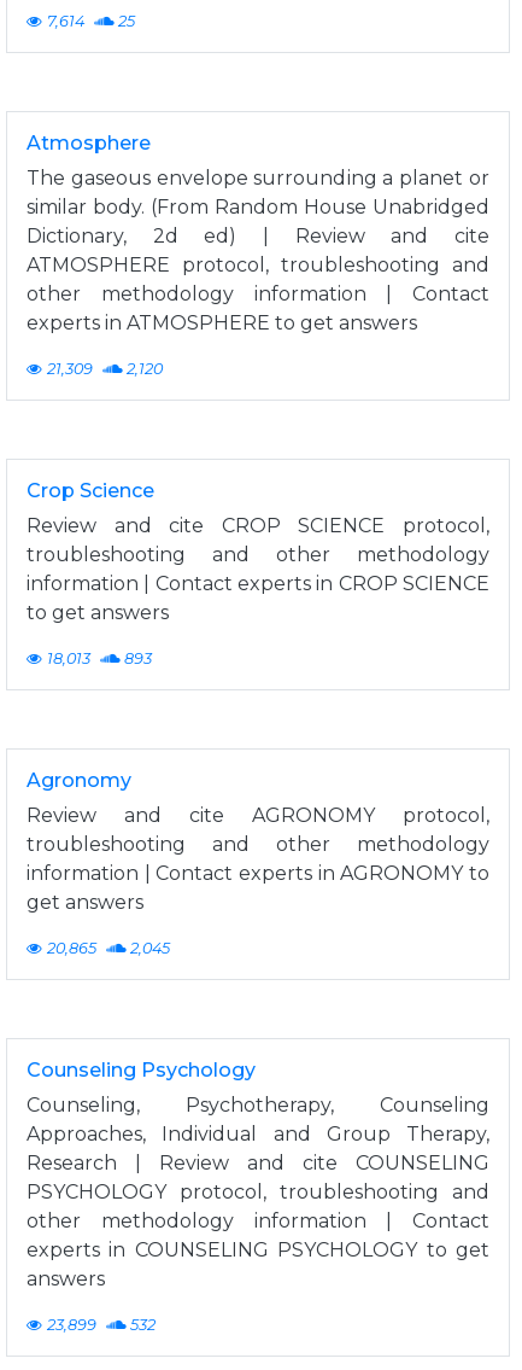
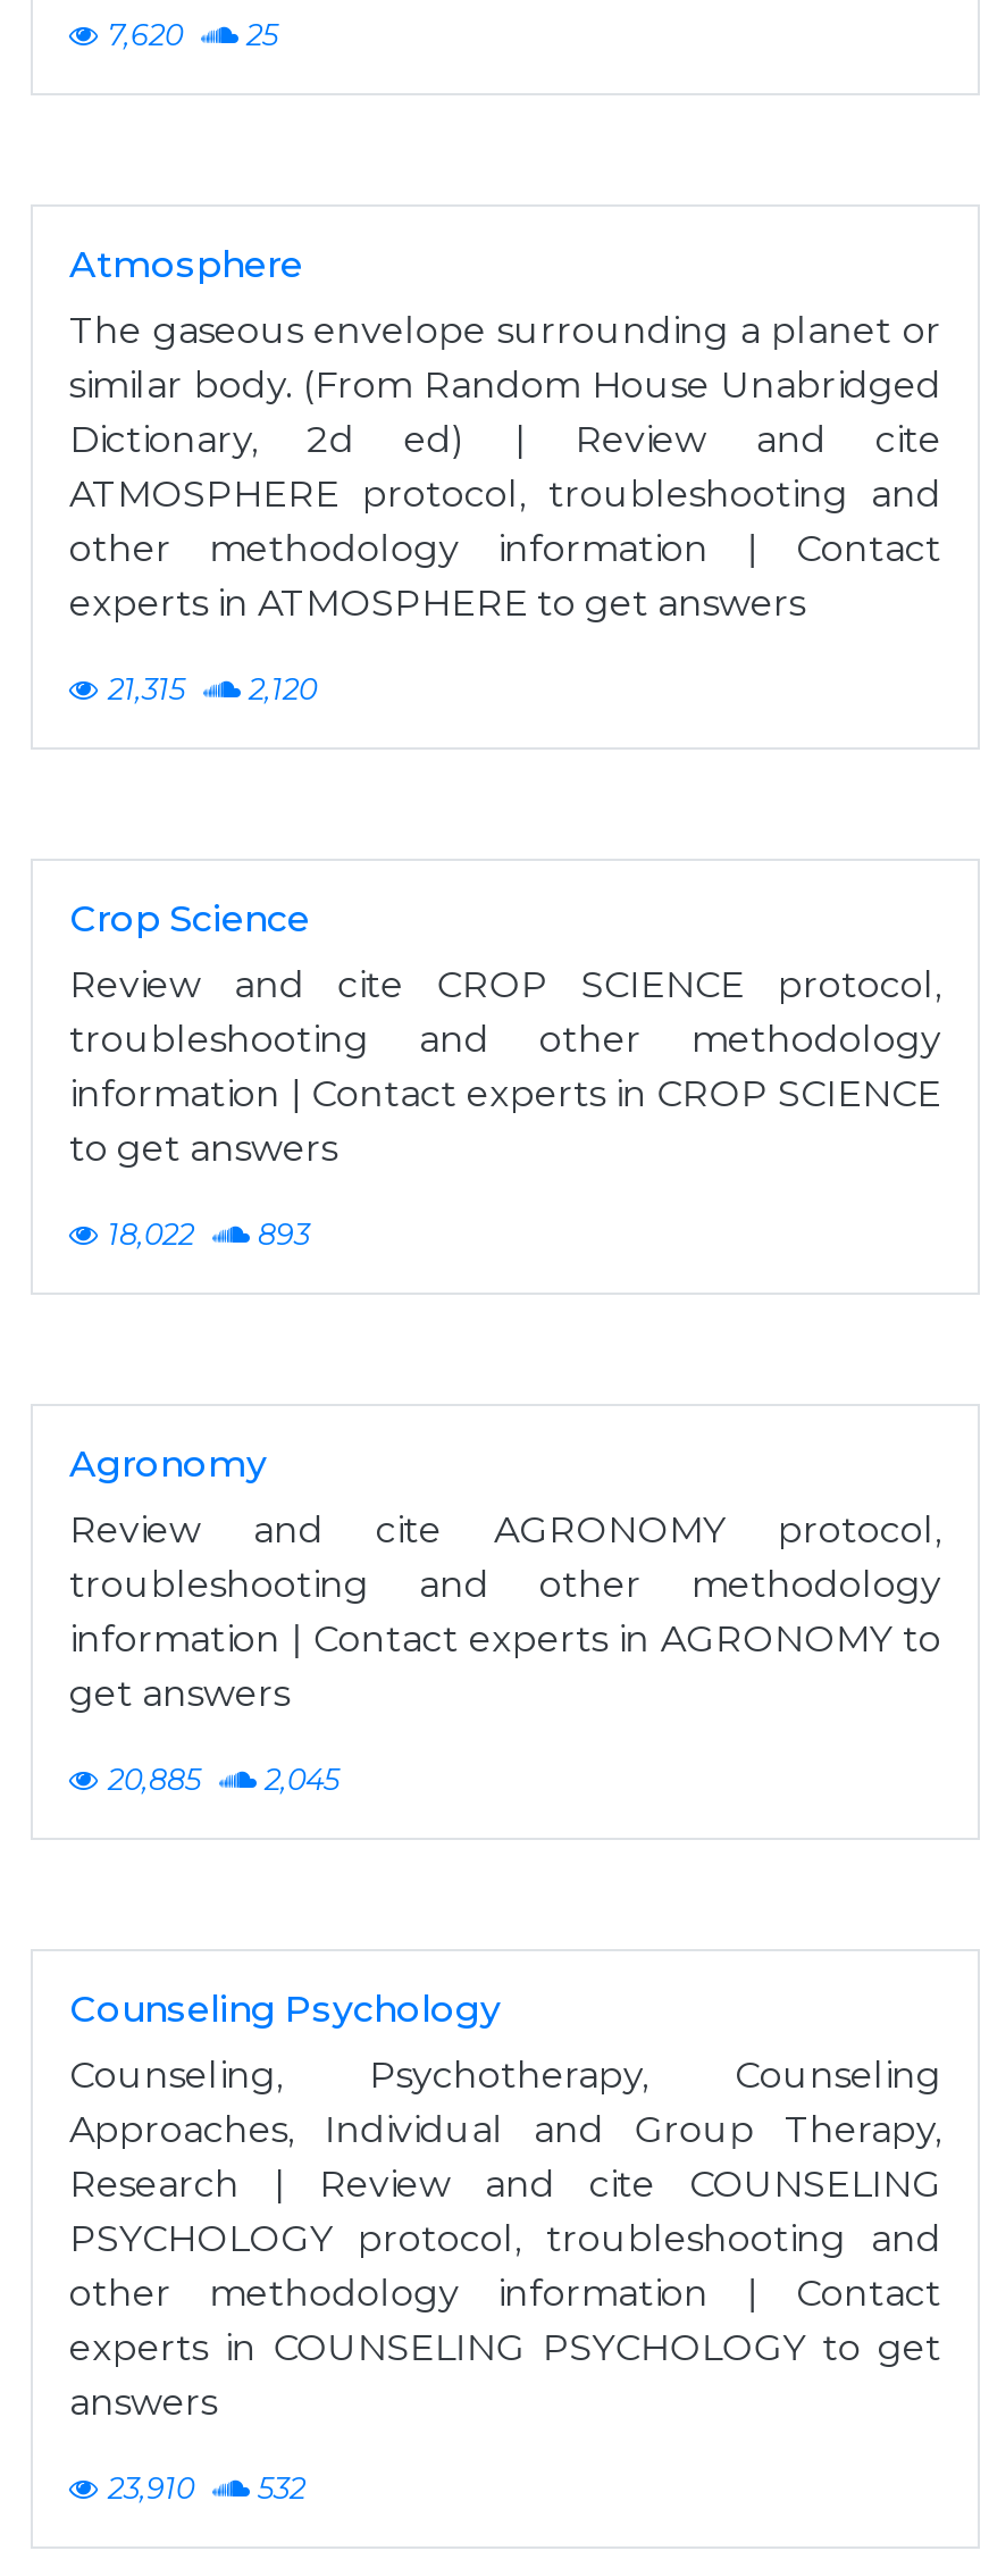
[47,12,135,30] 7,614 25 -> [108,17,278,52] 7,620 25
[47,359,163,377] 21,309 2,120 -> [108,672,317,706] 21,315 2,120
[47,649,152,667] 18,013 893 -> [108,1217,310,1251] 18,022 893
[47,939,170,957] 20,865 2,045 -> [108,1762,340,1796] 20,885 2,045
[47,1315,156,1333] 23,899 532 -> [108,2471,305,2505] 23,910 532

